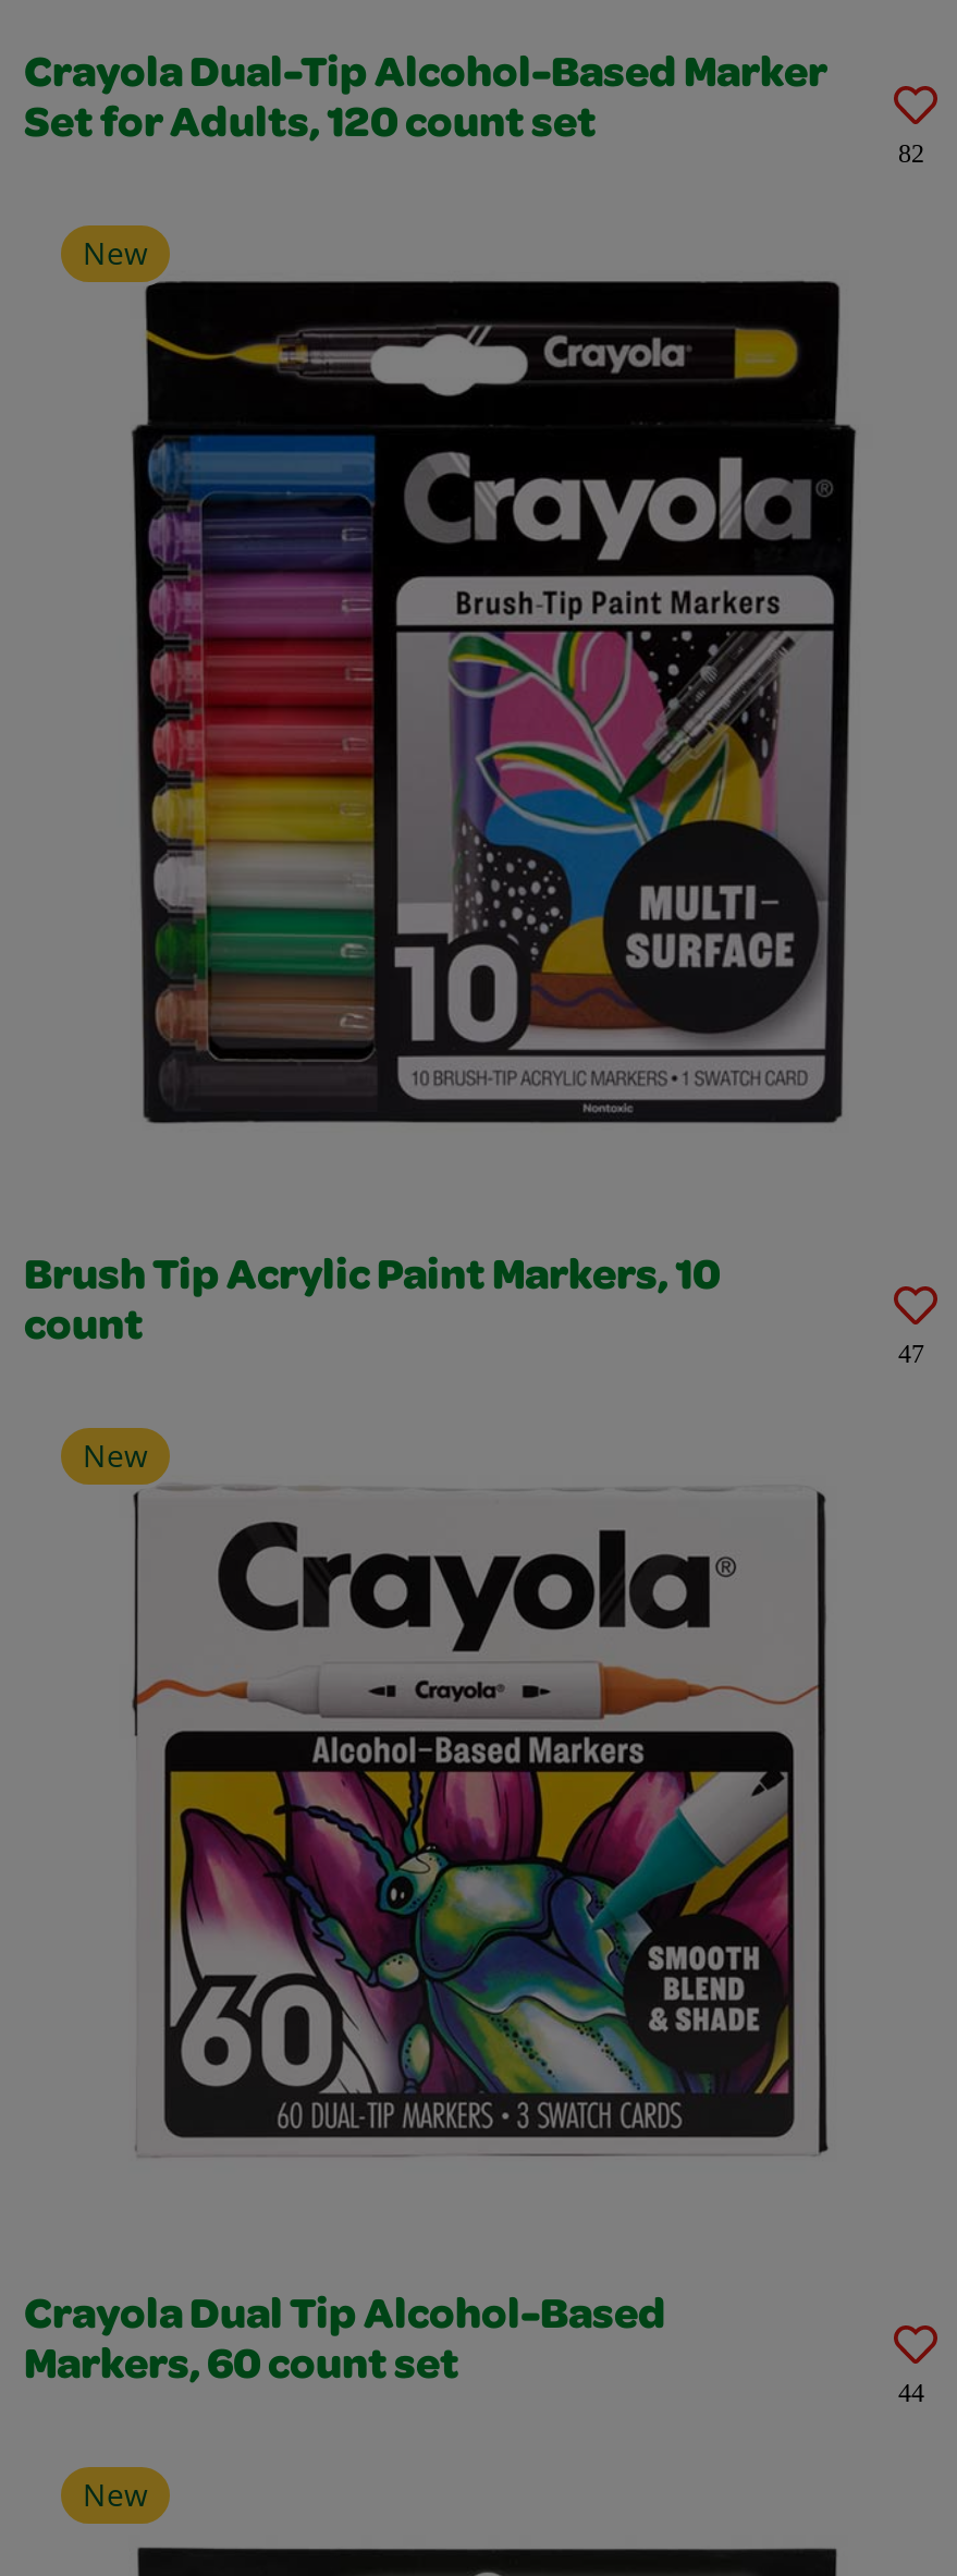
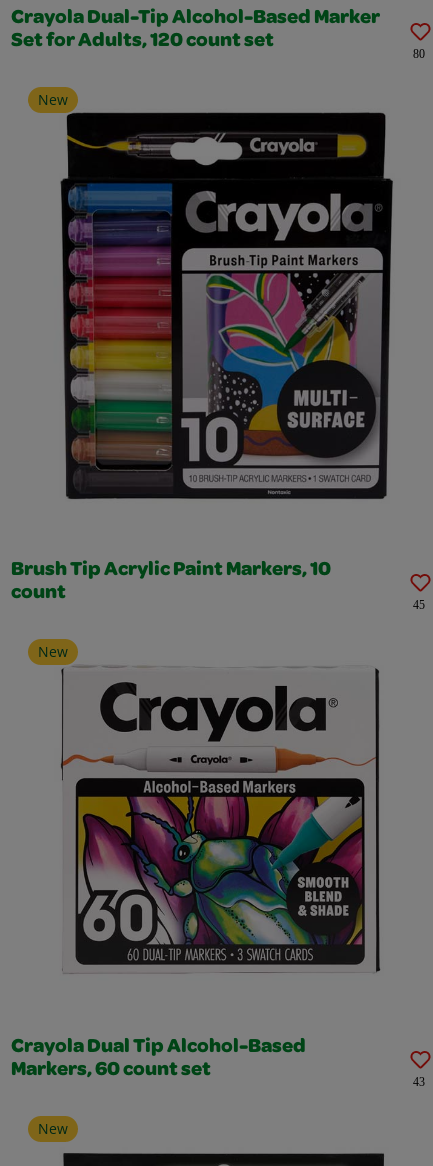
[898,138,924,168] 82 -> [412,47,424,61] 80
[898,1339,924,1369] 47 -> [412,598,424,612] 45
[898,2378,924,2409] 44 -> [412,1075,424,1089] 43

